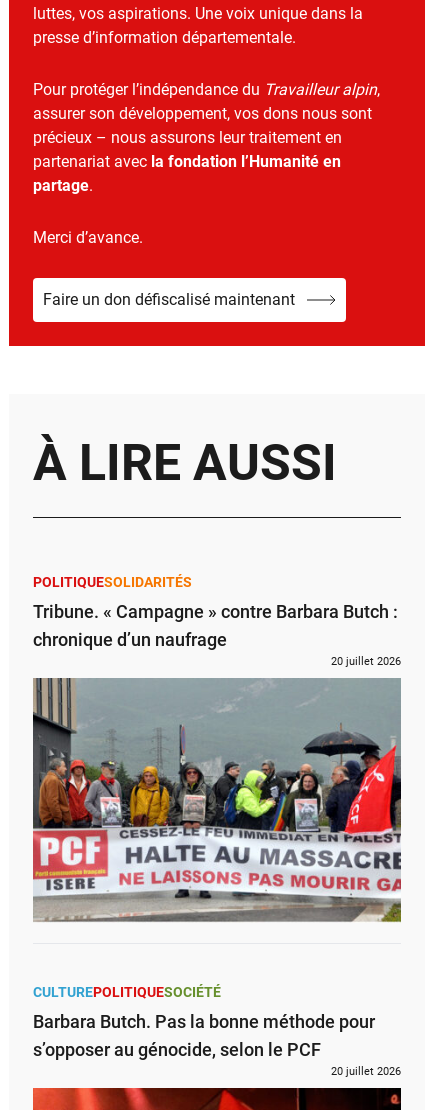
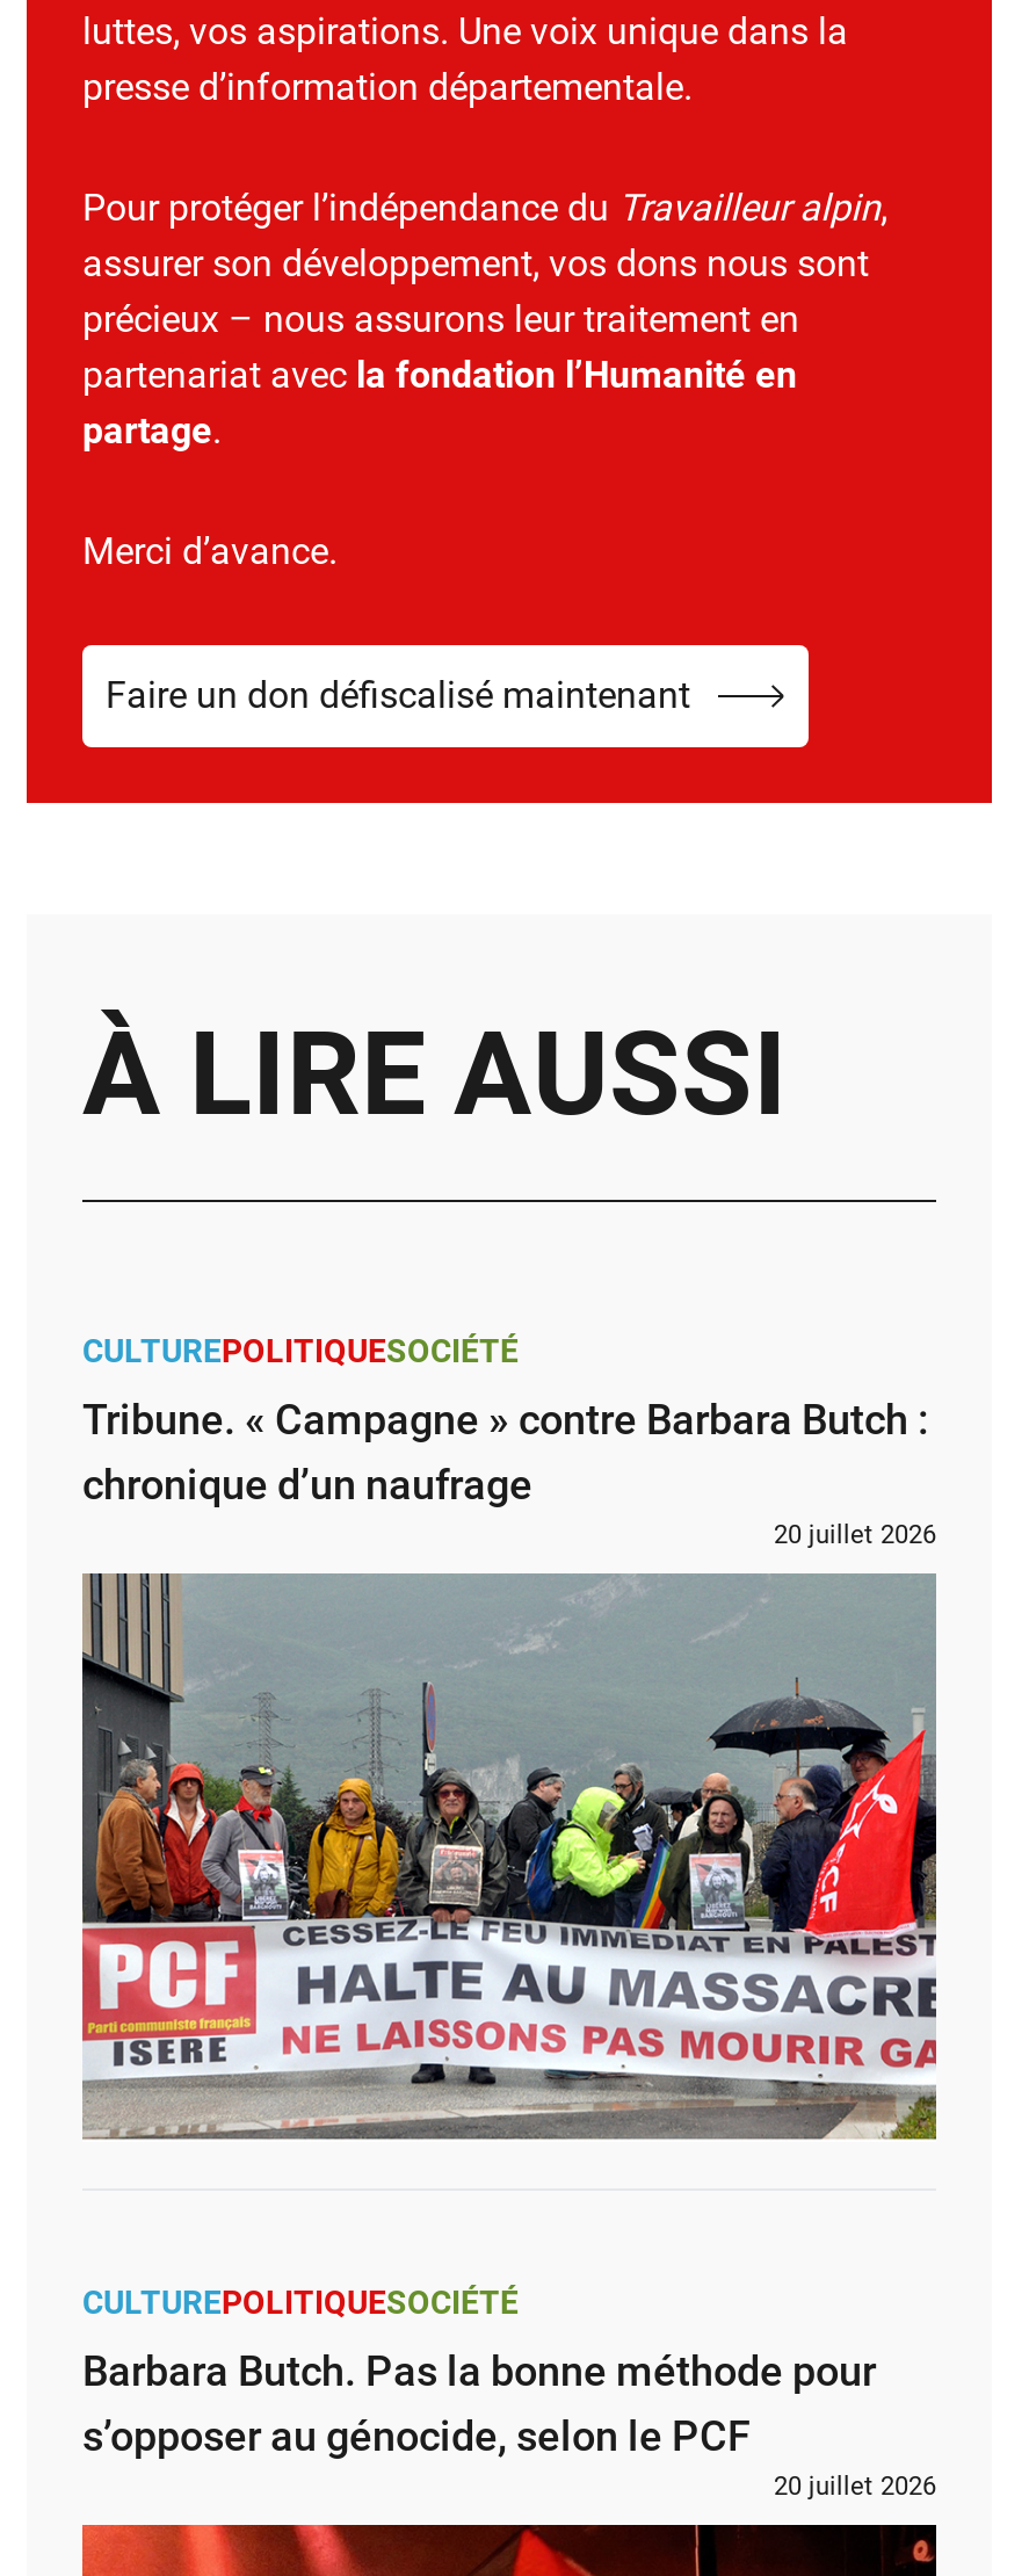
[33,574,192,590] POLITIQUESOLIDARITÉS -> [82,1332,519,1369] CULTUREPOLITIQUESOCIÉTÉ

